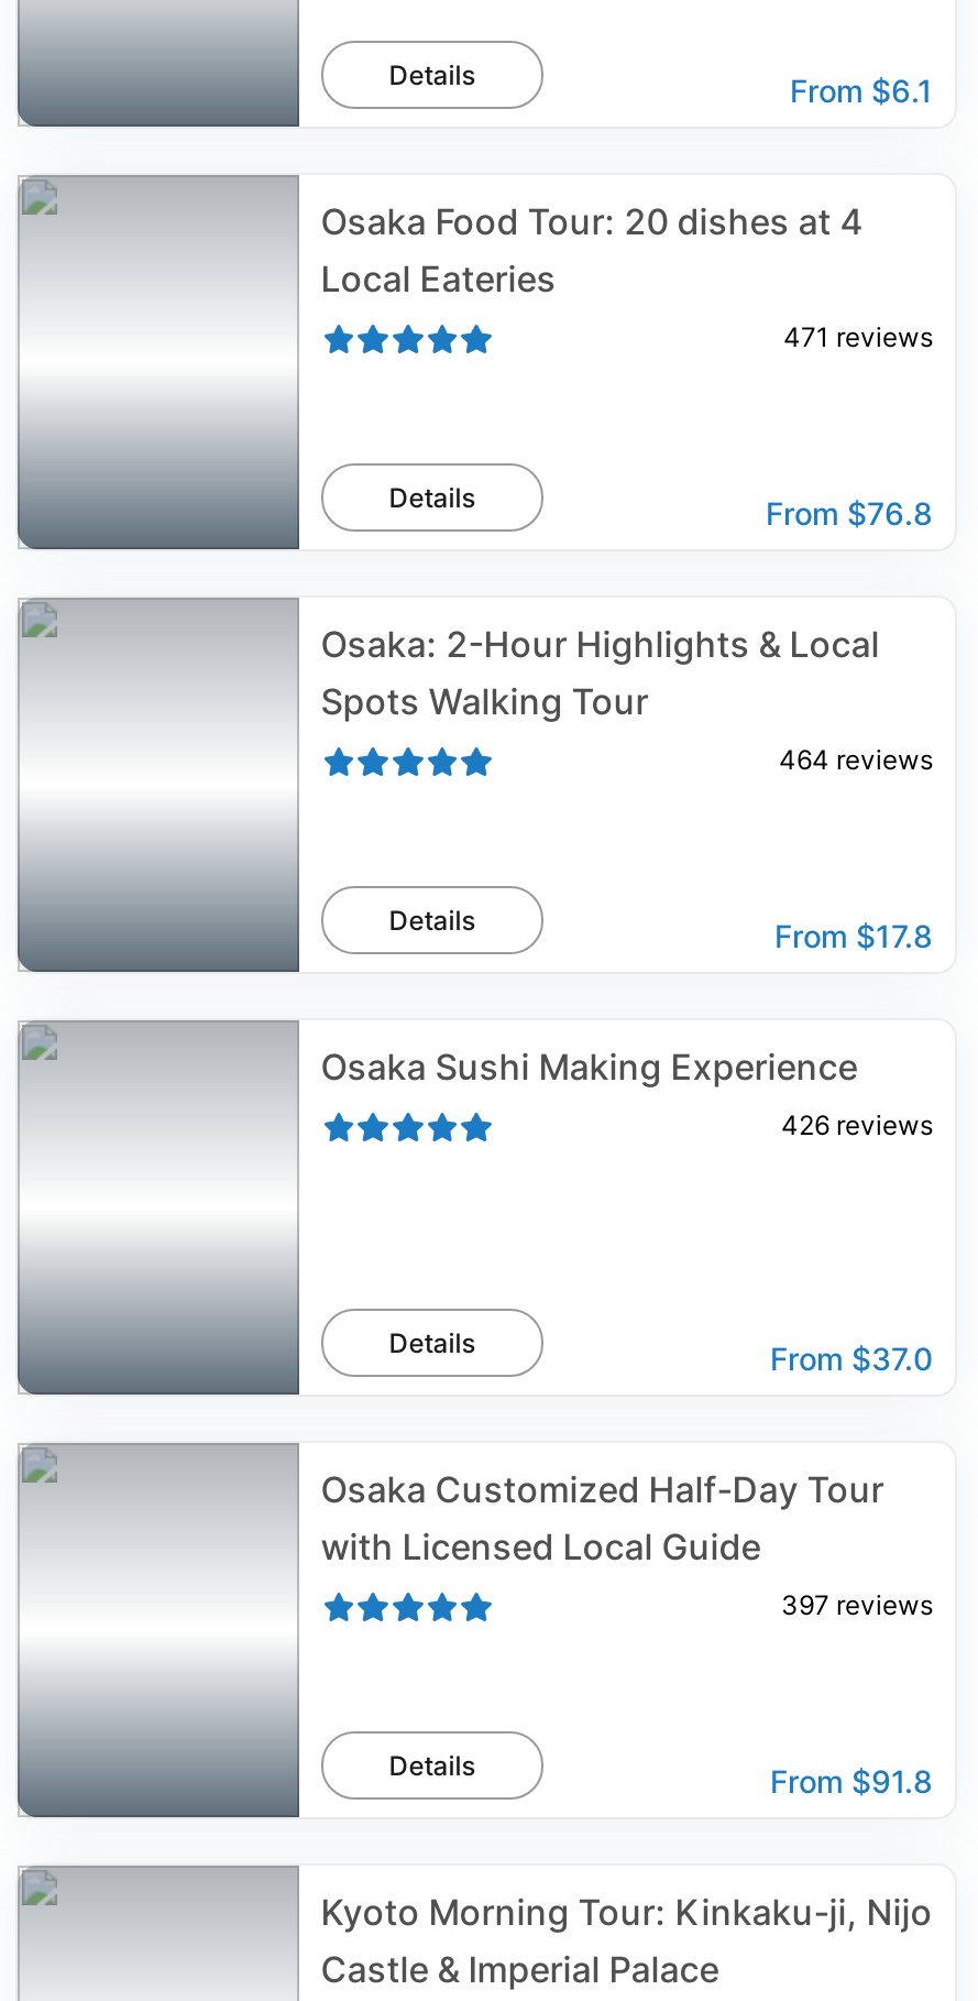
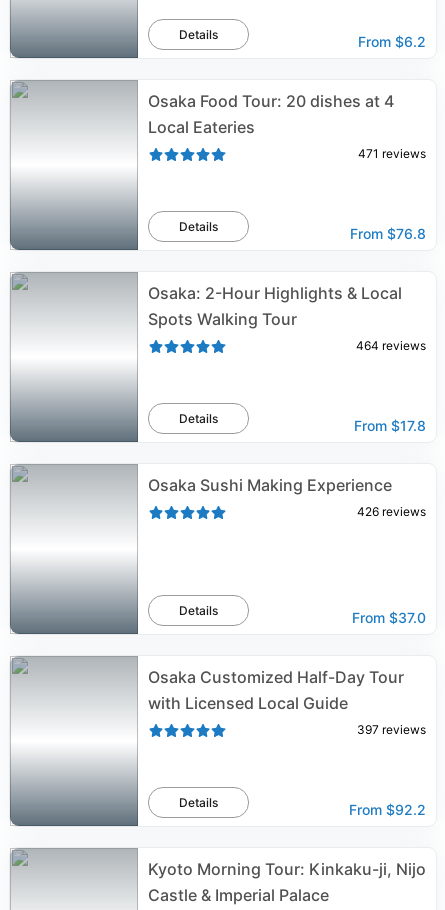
[790,72,933,109] From $6.1 -> [358,33,426,50] From $6.2
[770,1762,933,1800] From $91.8 -> [349,801,426,818] From $92.2

